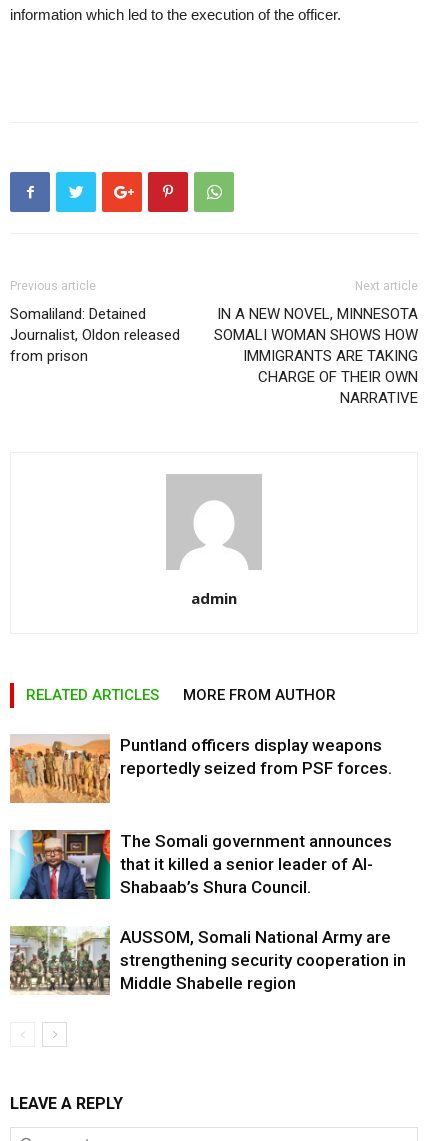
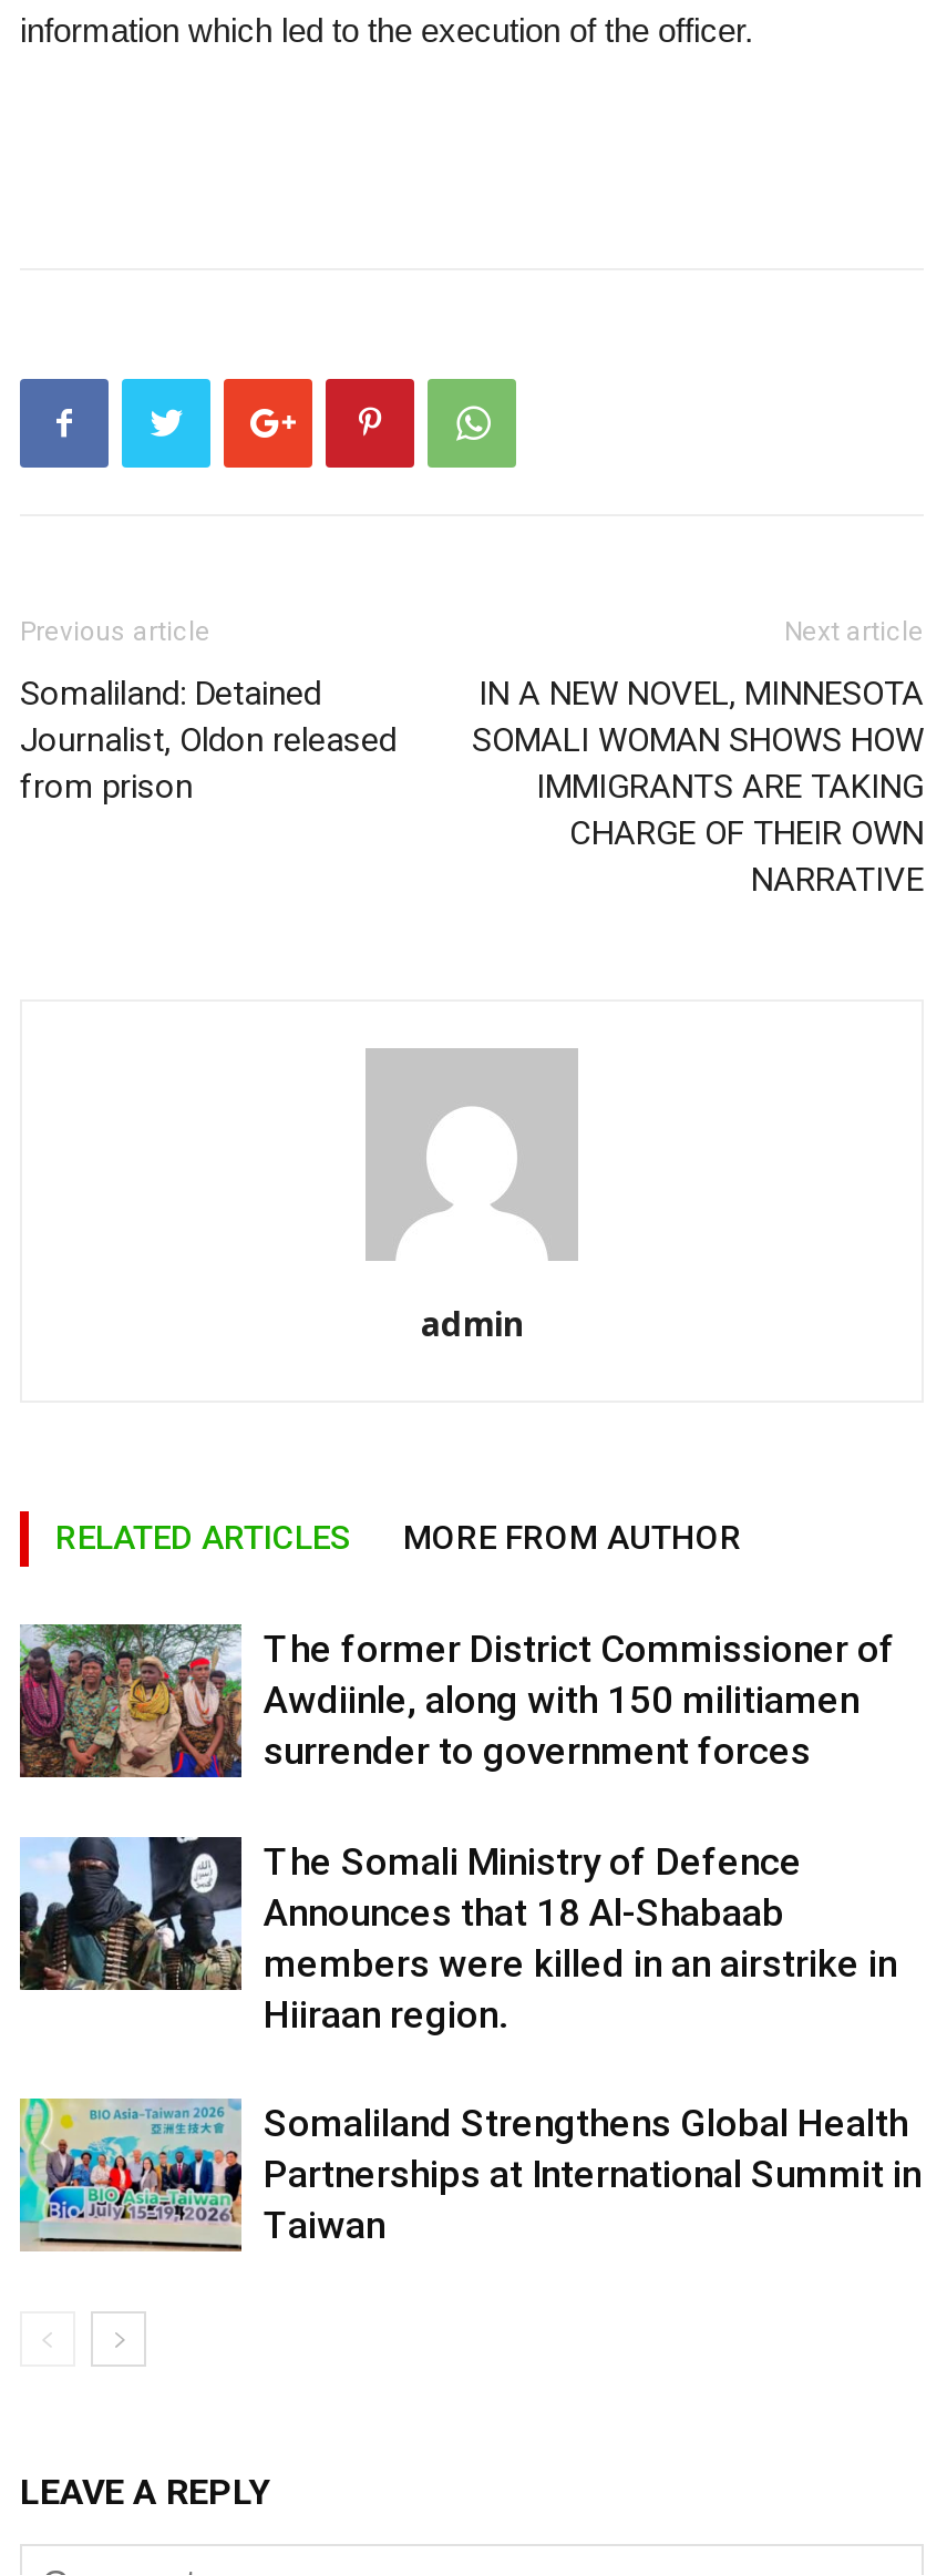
[9,734,392,804] [image] | Puntland officers display weapons | reportedly seized from PSF forces. -> [18,1622,895,1779] [image] | The former District Commissioner of | Awdiinle, along with 150 militiamen | surrender to government forces
[10,829,392,900] [image] | The Somali government announces | that it killed a senior leader of Al- | Shabaab’s Shura Council. -> [18,1835,897,2037] [image] | The Somali Ministry of Defence | Announces that 18 Al-Shabaab | members were killed in an airstrike in | Hiiraan region.
[9,925,406,995] [image] | AUSSOM, Somali National Army are | strengthening security cooperation in | Middle Shabelle region -> [18,2096,922,2251] [image] | Somaliland Strengthens Global Health | Partnerships at International Summit in | Taiwan

